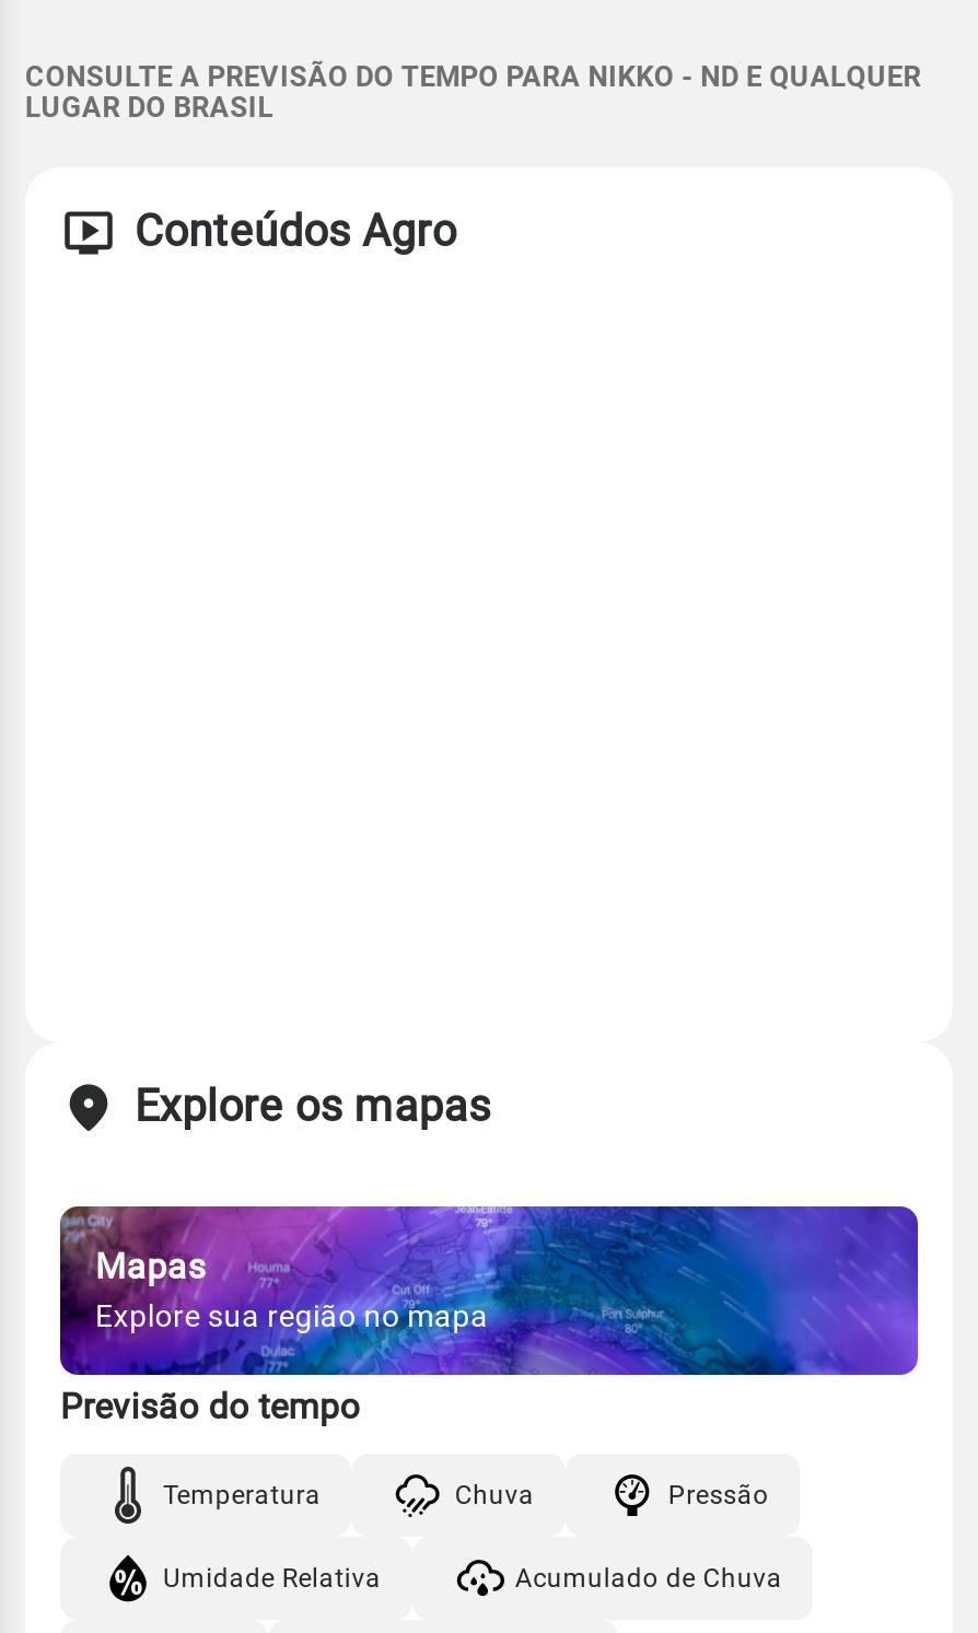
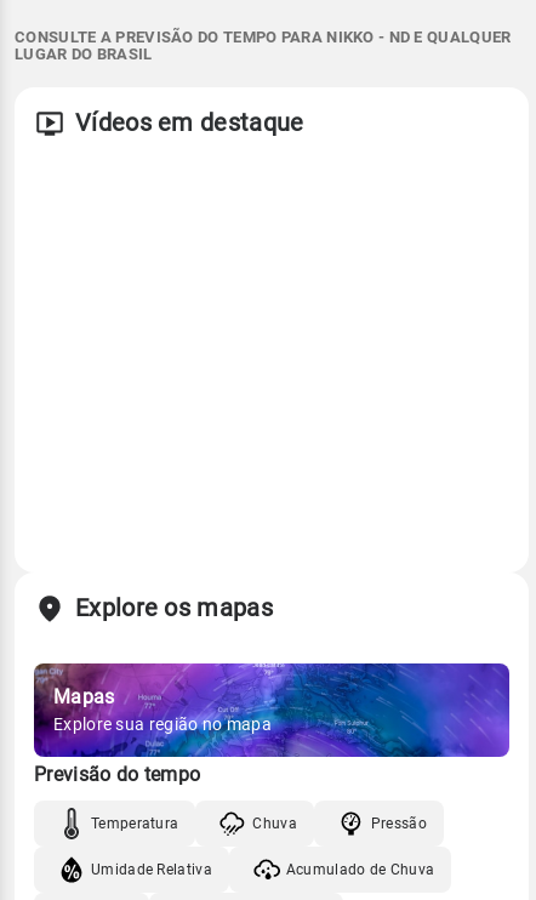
[135,205,457,258] Conteúdos Agro -> [75,108,304,137] Vídeos em destaque

